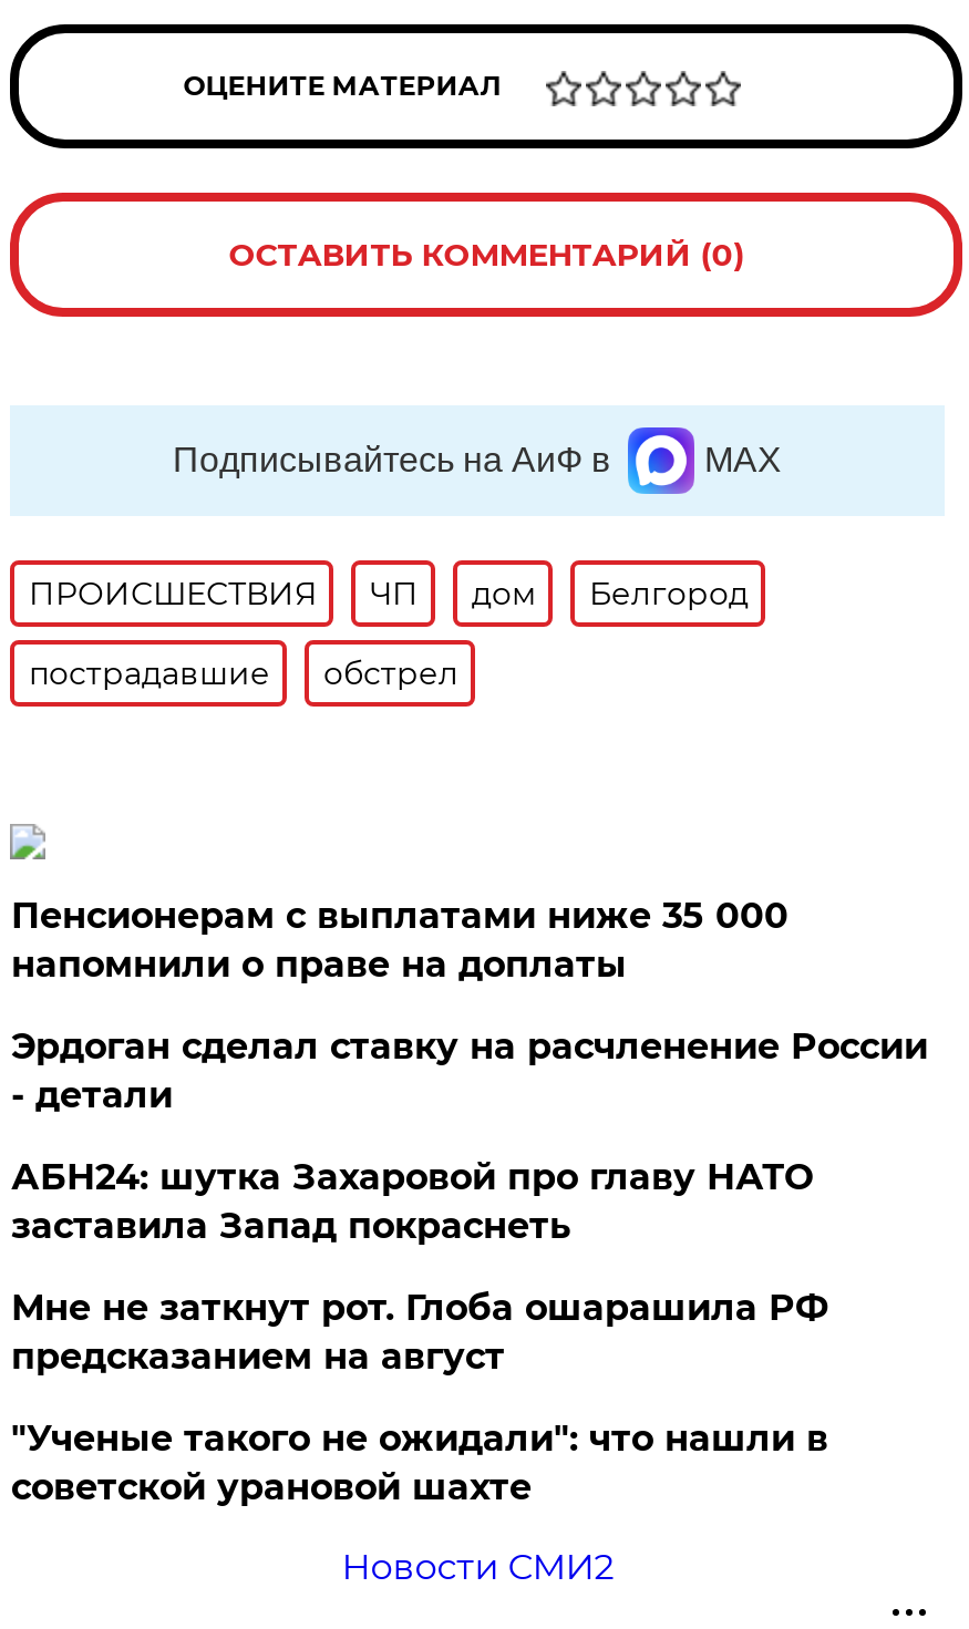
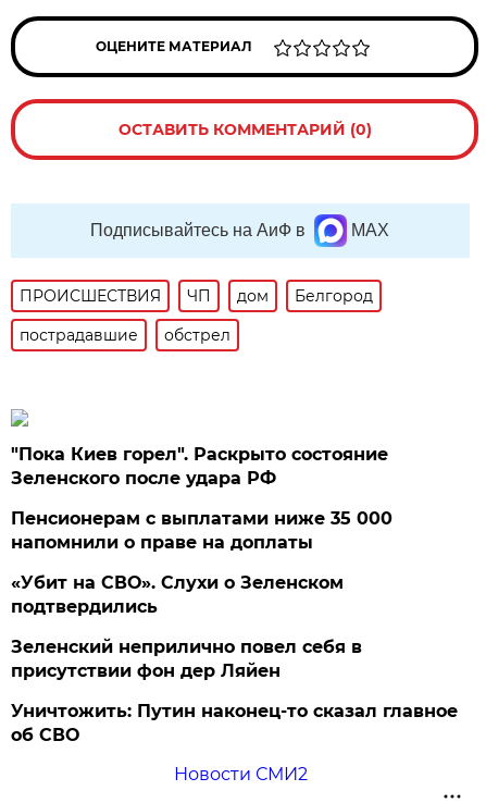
none -> [11,444,389,489] "Пока Киев горел". Раскрыто состояние | Зеленского после удара РФ
moved [11,895,788,986] -> [11,508,393,553]: Пенсионерам с выплатами ниже 35 000 | напомнили о праве на доплаты
[11,1025,928,1508] Эрдоган сделал ставку на расчленение России | - детали | АБН24: шутка Захаровой про главу НАТО | заставила Запад покраснеть | Мне не заткнут рот. Глоба ошарашила РФ | предсказанием на август | "Ученые такого не ожидали": что нашли в | советской урановой шахте -> [11,572,458,745] «Убит на СВО». Слухи о Зеленском | подтвердились | Зеленский неприлично повел cебя в | присутствии фон дер Ляйен | Уничтожить: Путин наконец-то сказал главное | об СВО

